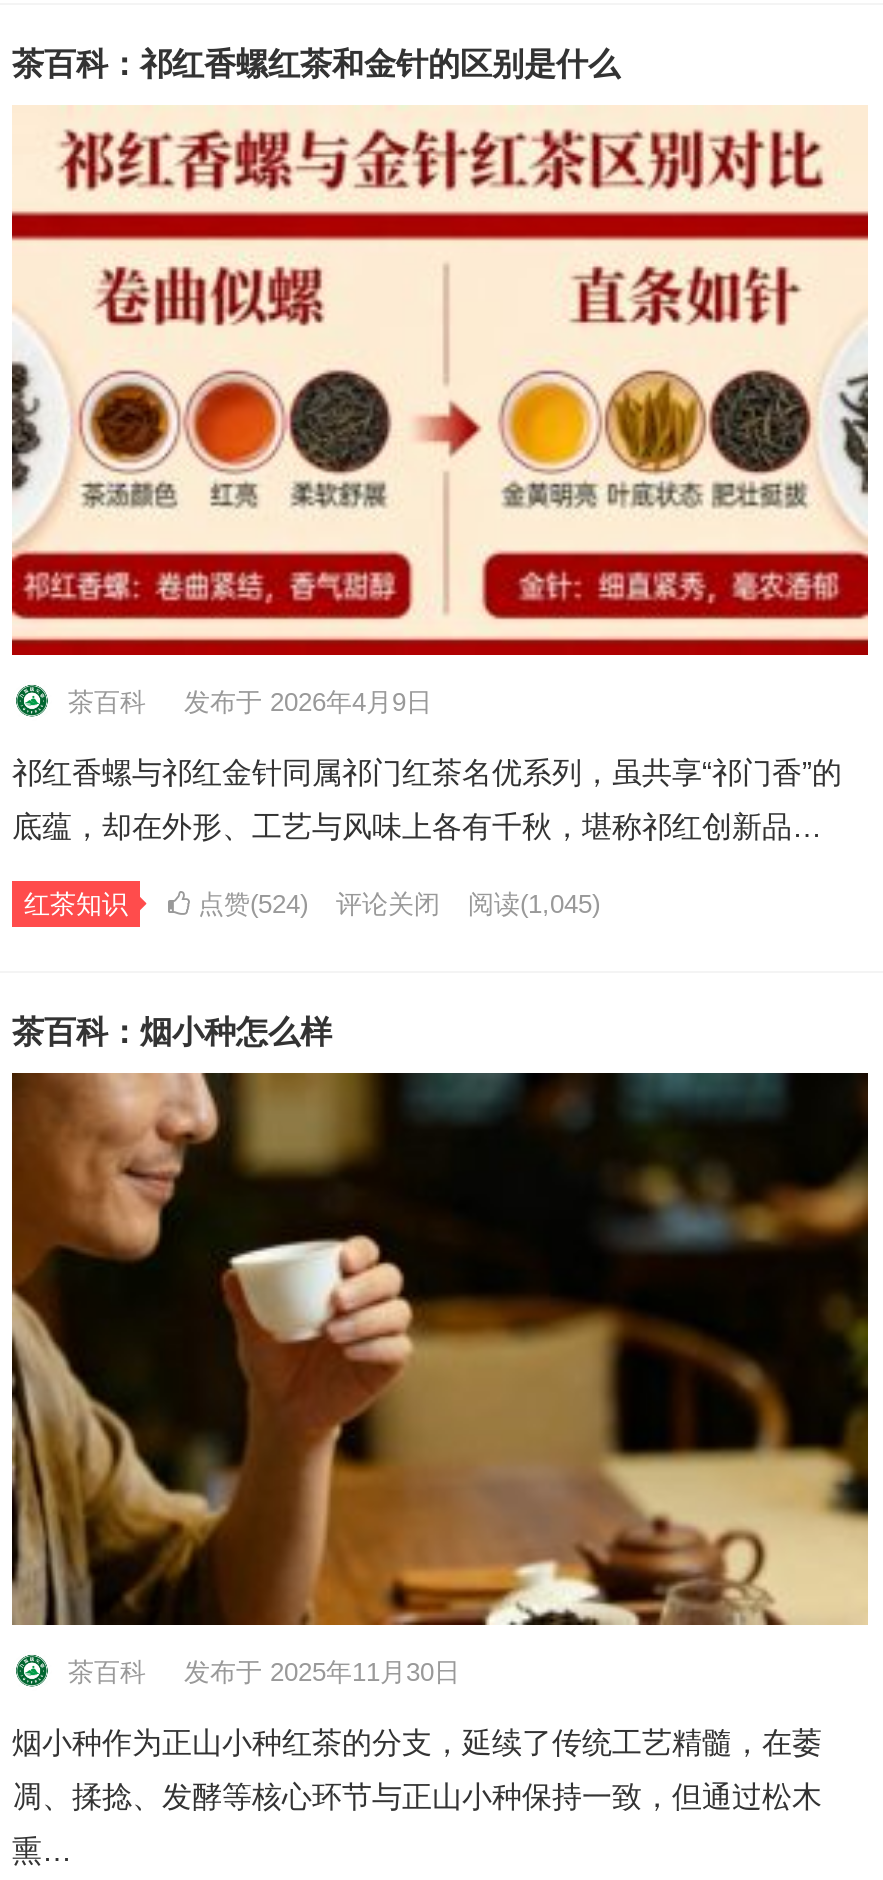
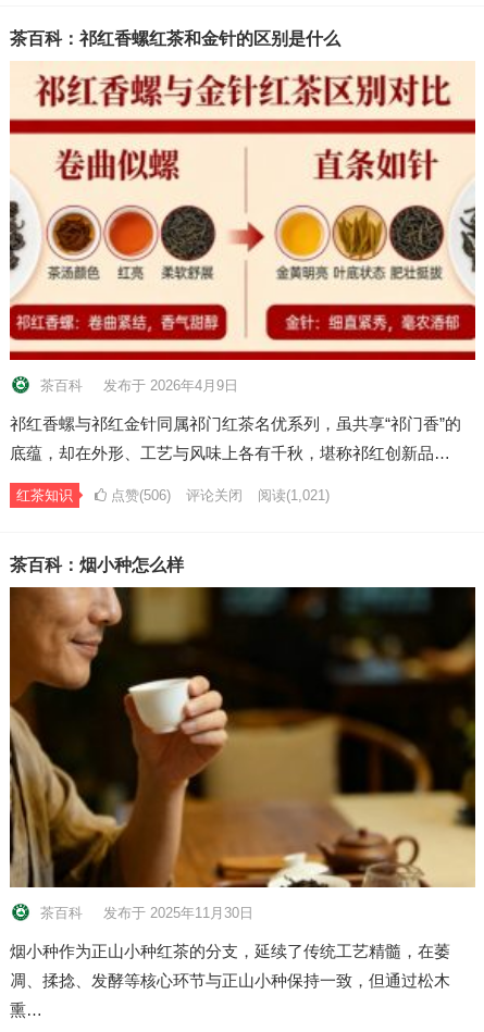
[190,890,308,920] 点赞(524) -> [107,488,171,504] 点赞(506)
[468,890,600,920] 阅读(1,045) -> [258,488,330,504] 阅读(1,021)

